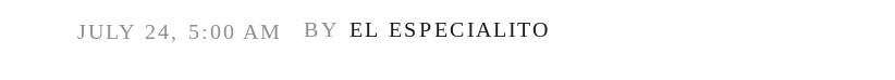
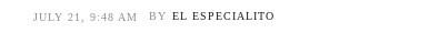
[77,18,550,43] JULY 24, 5:00 AM BY EL ESPECIALITO -> [33,9,275,23] JULY 21, 9:48 AM BY EL ESPECIALITO

